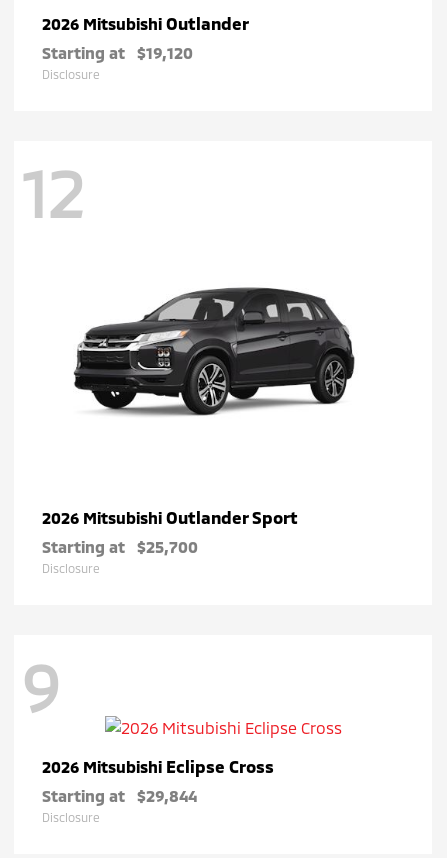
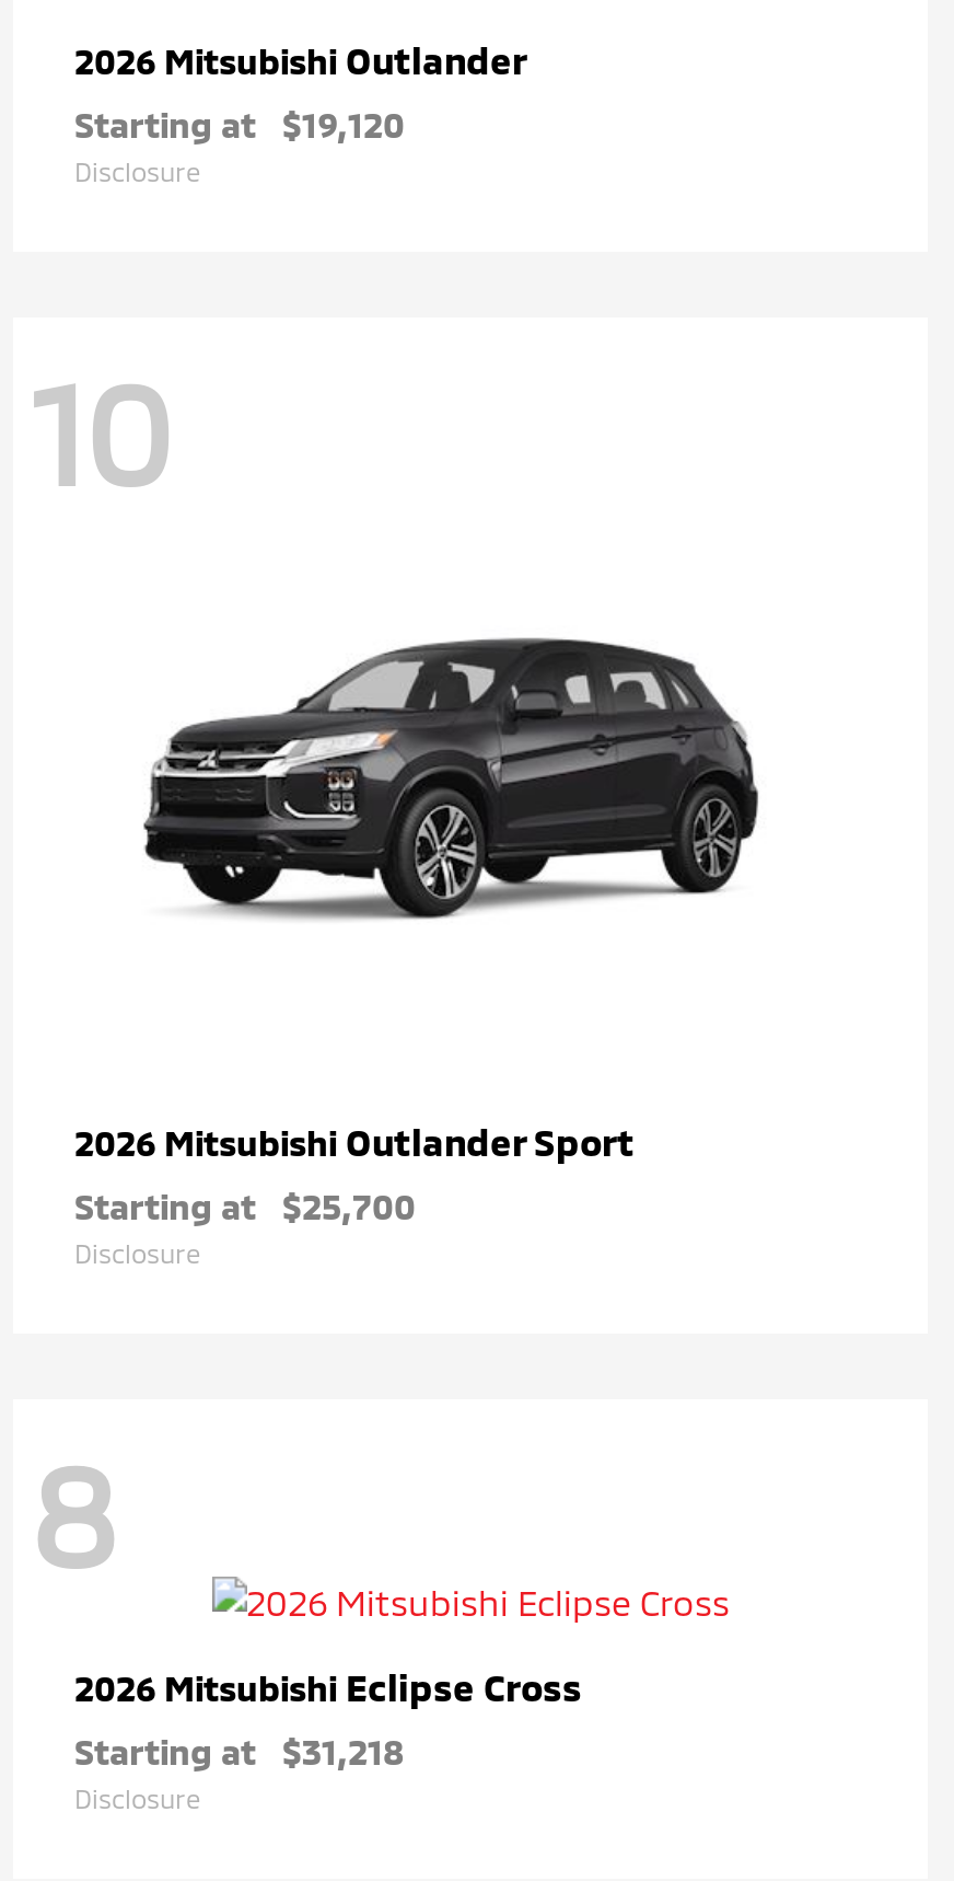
[22,154,84,231] 12 -> [31,346,171,515] 10
[22,648,59,725] 9 -> [31,1428,116,1597] 8
[42,786,197,805] Starting at $29,844 -> [74,1729,405,1771] Starting at $31,218

